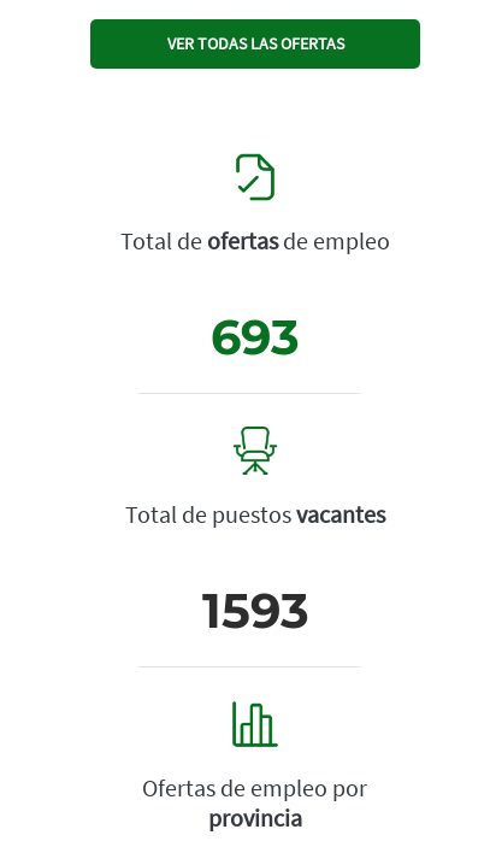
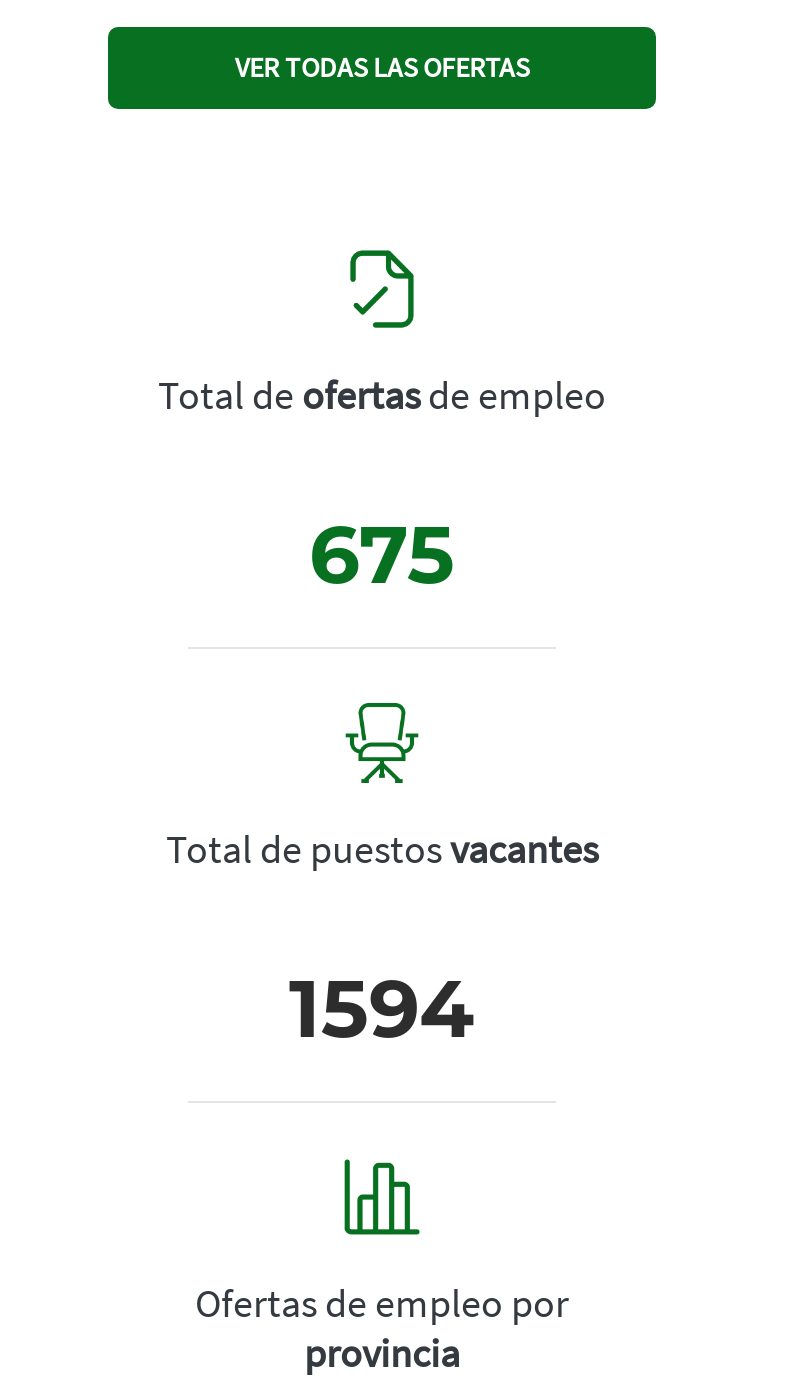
[211,307,300,367] 693 -> [309,505,455,603] 675
[202,581,309,640] 1593 -> [289,959,475,1057] 1594

